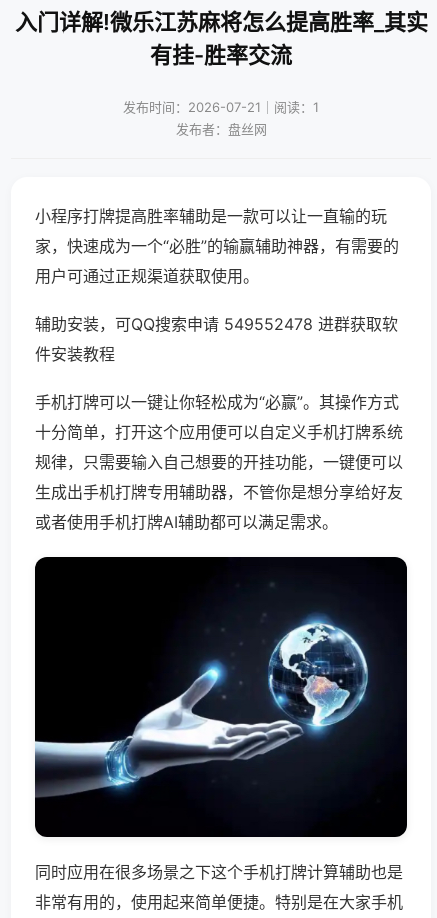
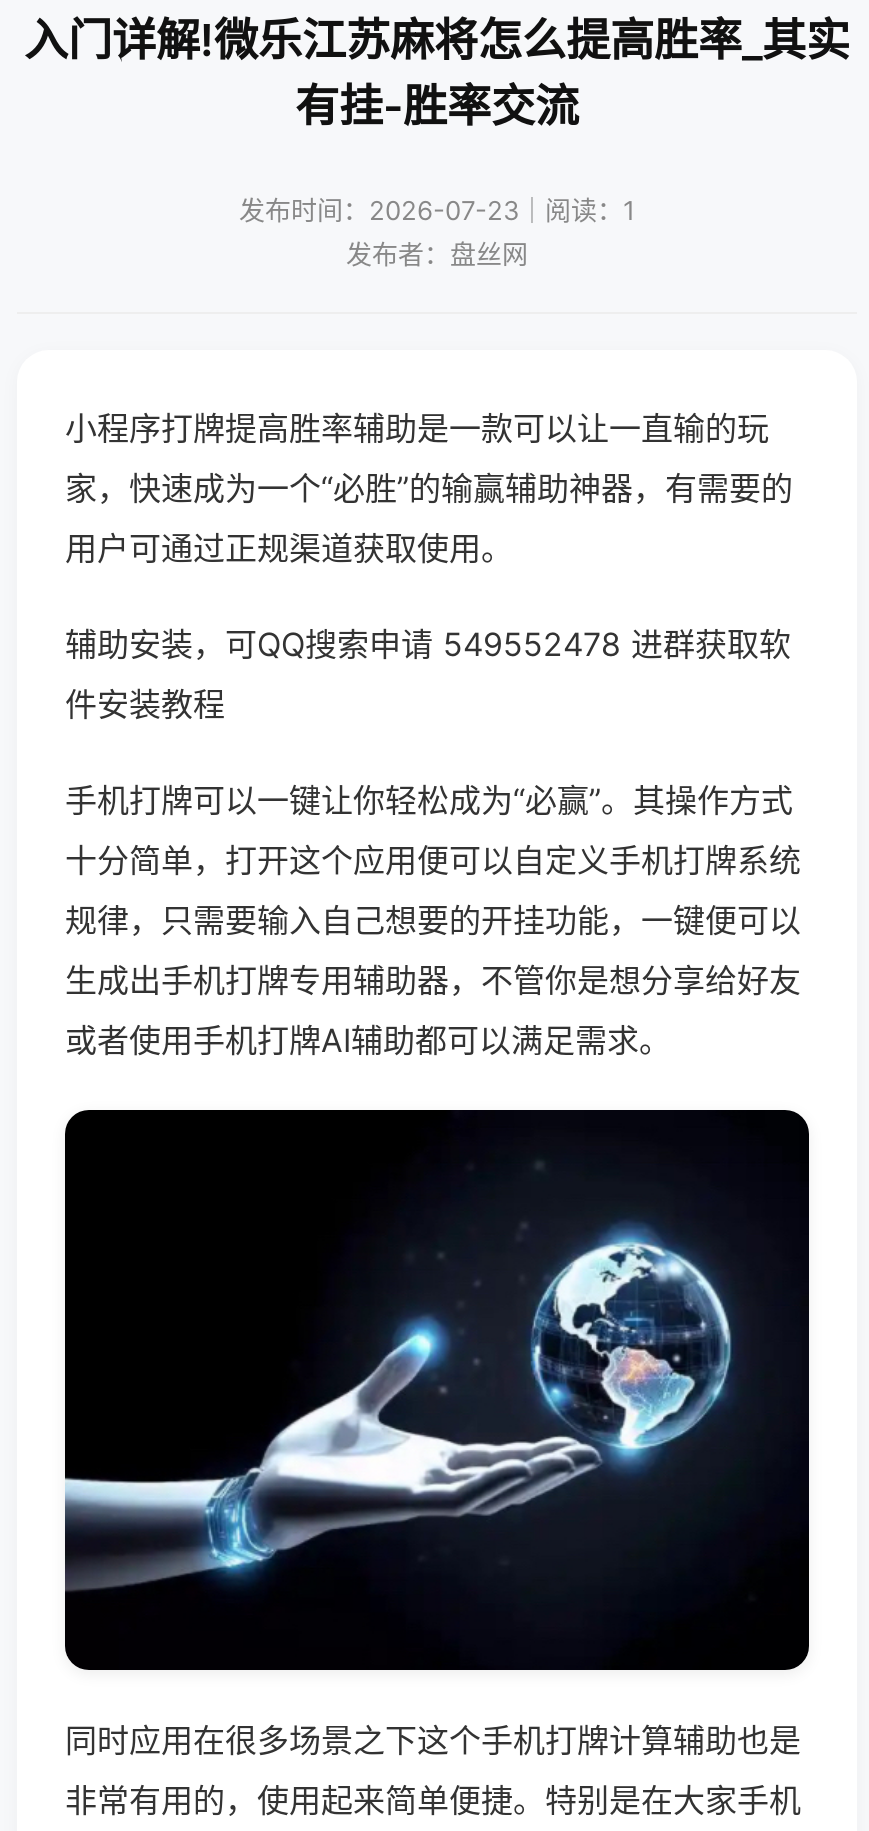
[123,99,319,115] 发布时间：2026-07-21｜阅读：1 -> [239,194,635,226] 发布时间：2026-07-23｜阅读：1

